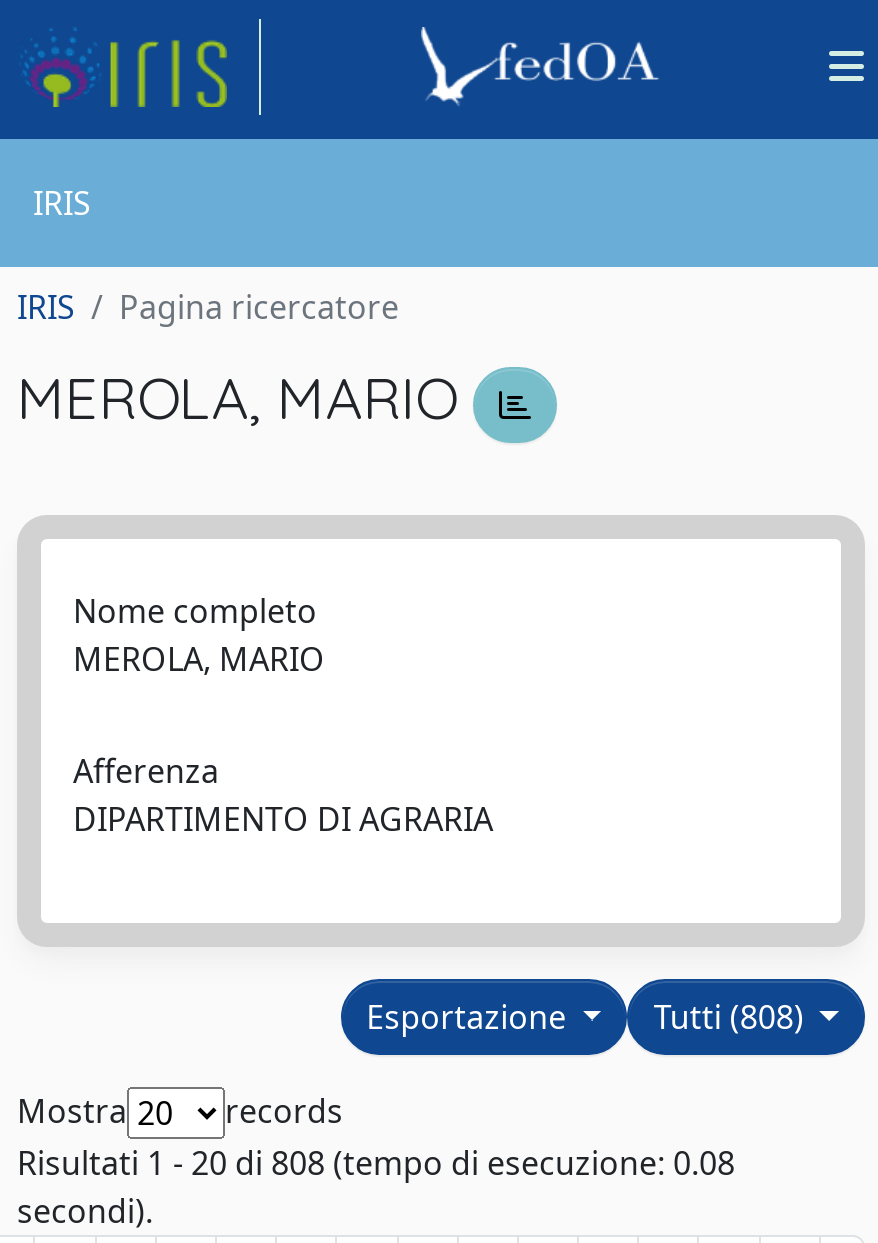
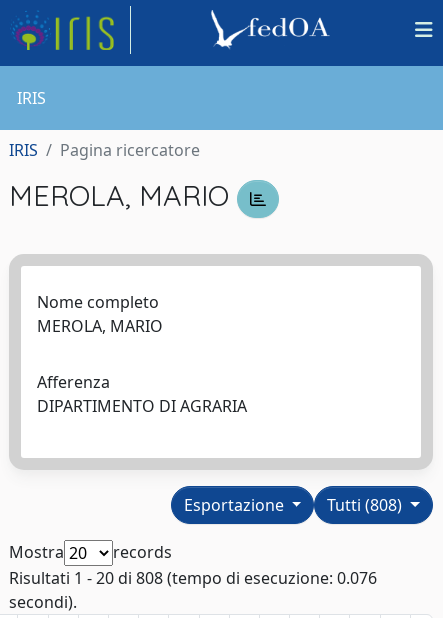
[17,1141,735,1185] Risultati 1 - 20 di 808 (tempo di esecuzione: 0.08 -> [9,567,377,589] Risultati 1 - 20 di 808 (tempo di esecuzione: 0.076

